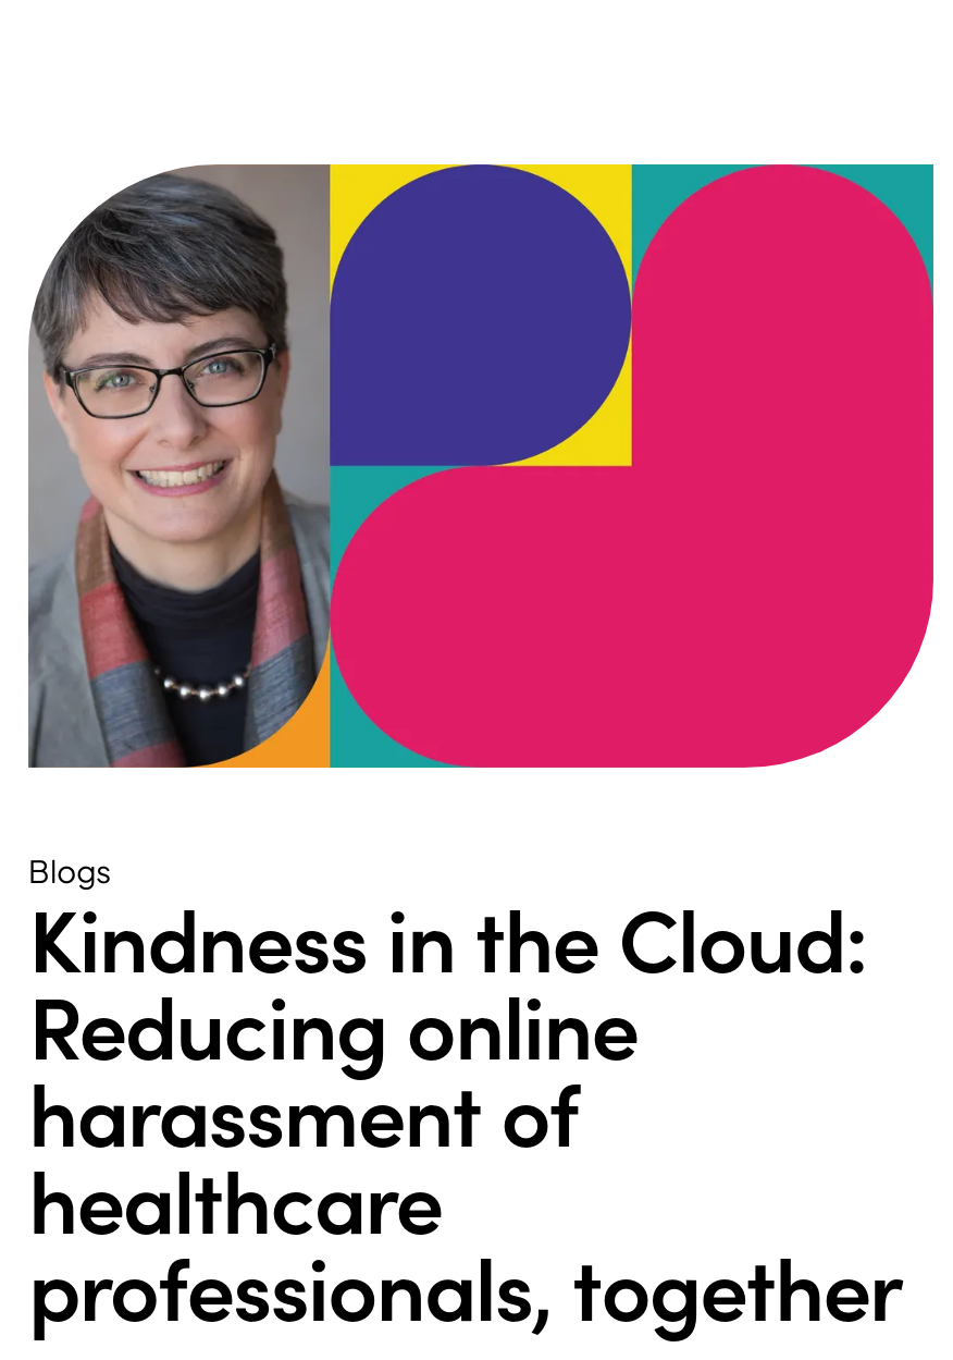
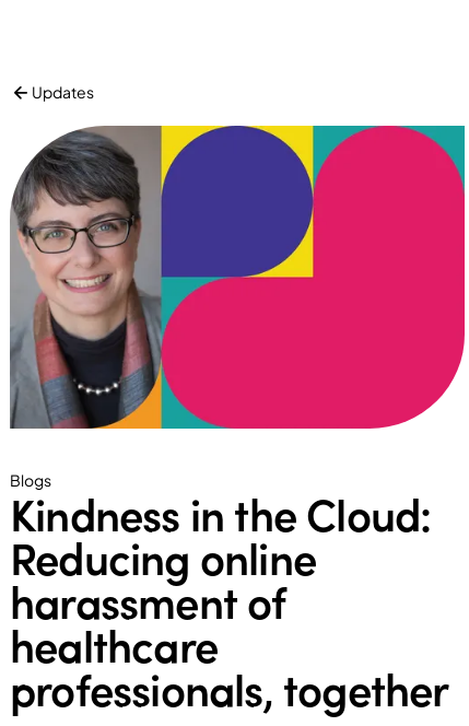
none -> [32,82,94,102] Updates

